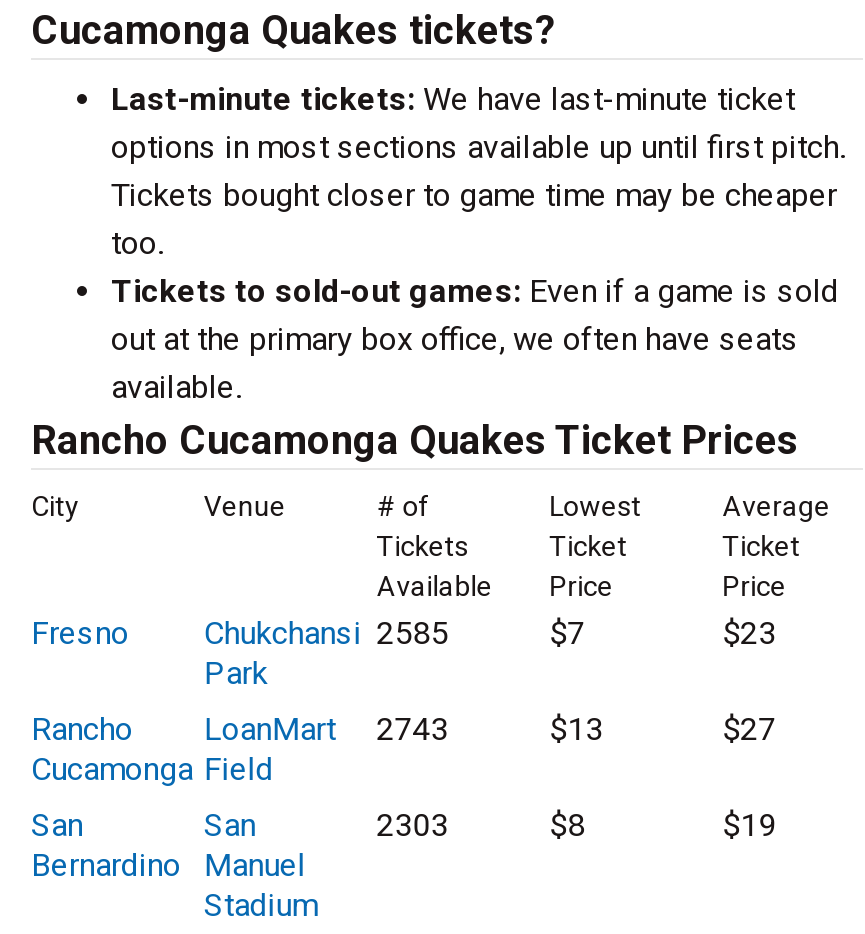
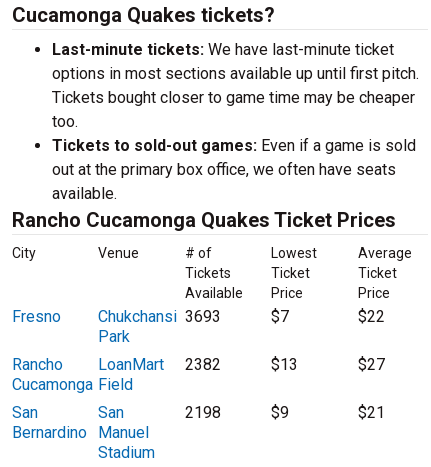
[31,614,449,652] Fresno Chukchansi 2585 -> [12,307,221,326] Fresno Chukchansi 3693
[722,614,776,652] $23 -> [358,307,385,326] $22
[31,710,449,748] Rancho LoanMart 2743 -> [12,355,221,374] Rancho LoanMart 2382
[377,806,449,844] 2303 -> [185,403,221,422] 2198
[549,806,585,844] $8 -> [271,403,289,422] $9
[722,806,776,844] $19 -> [358,403,385,422] $21

